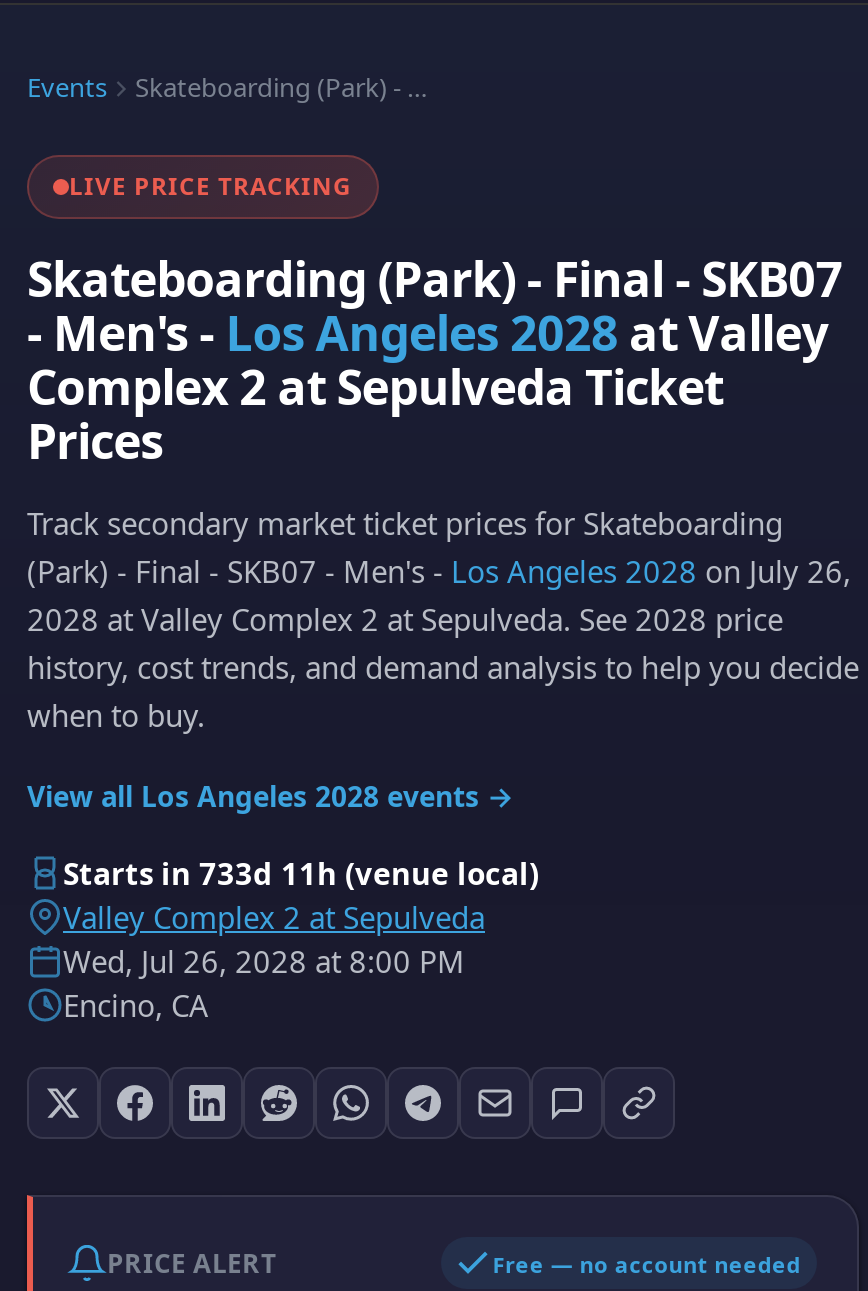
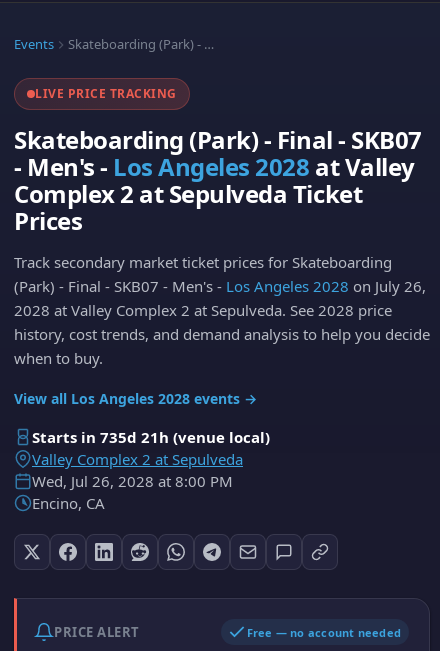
[63,853,539,893] Starts in 733d 11h (venue local) -> [32,427,270,447] Starts in 735d 21h (venue local)

